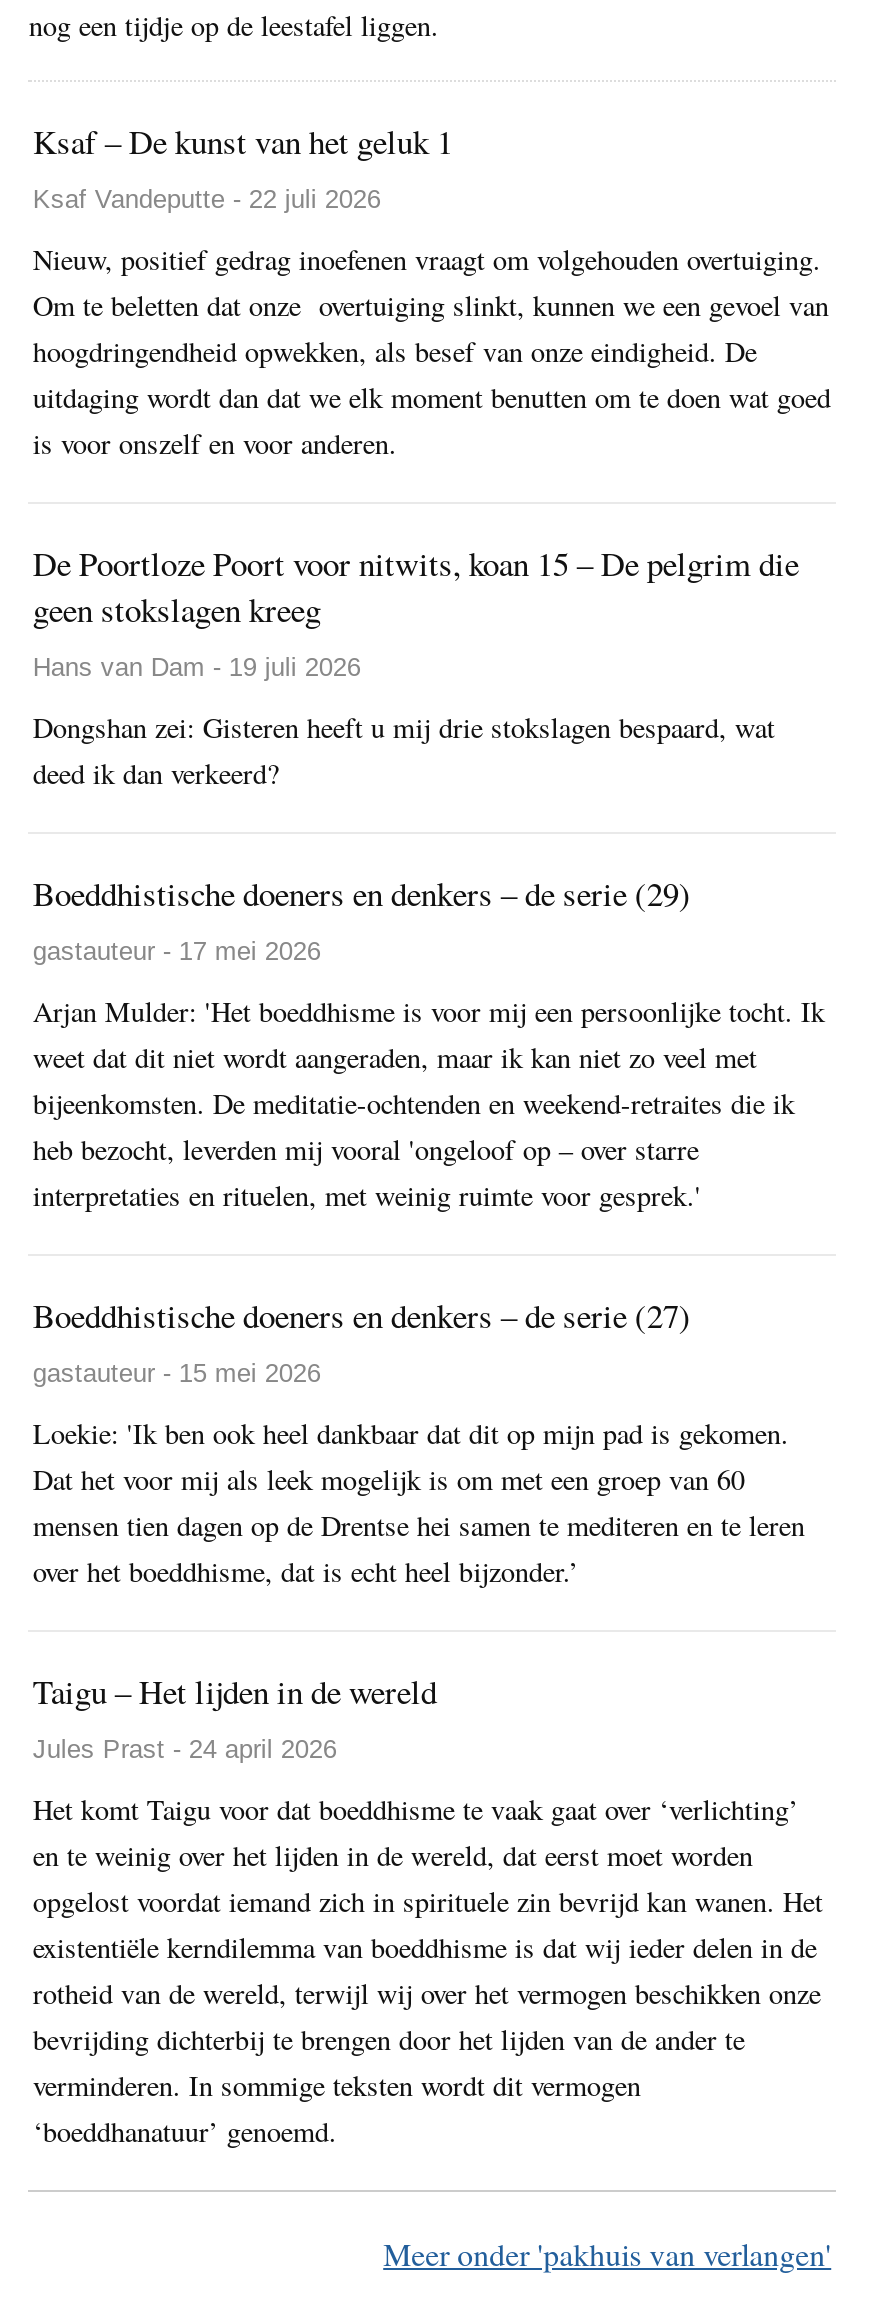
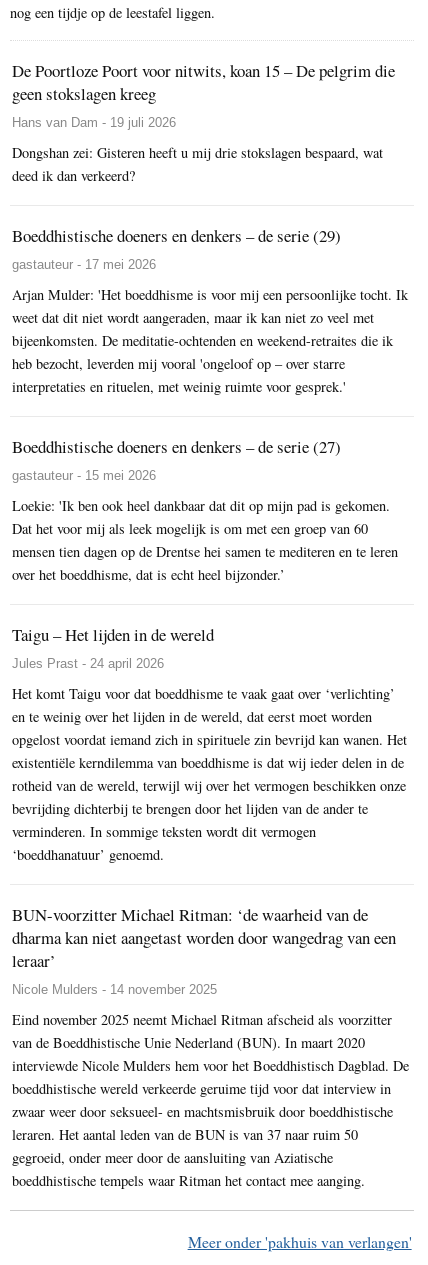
[33,117,831,461] Ksaf – De kunst van het geluk 1 | Ksaf Vandeputte - 22 juli 2026 | Nieuw, positief gedrag inoefenen vraagt om volgehouden overtuiging. | Om te beletten dat onze overtuiging slinkt, kunnen we een gevoel van | hoogdringendheid opwekken, als besef van onze eindigheid. De | uitdaging wordt dan dat we elk moment benutten om te doen wat goed | is voor onszelf en voor anderen. -> none
moved [33,539,825,2149] -> [12,59,408,864]: De Poortloze Poort voor nitwits, koan 15 – De pelgrim die | geen stokslagen kreeg | Hans van Dam - 19 juli 2026 | ... | verminderen. In sommige teksten wordt dit vermogen | ‘boeddhanatuur’ genoemd.
none -> [12,903,409,1190] BUN-voorzitter Michael Ritman: ‘de waarheid van de | dharma kan niet aangetast worden door wangedrag van een | leraar’ | Nicole Mulders - 14 november 2025 | Eind november 2025 neemt Michael Ritman afscheid als voorzitter | van de Boeddhistische Unie Nederland (BUN). In maart 2020 | interviewde Nicole Mulders hem voor het Boeddhistisch Dagblad. De | boeddhistische wereld verkeerde geruime tijd voor dat interview in | zwaar weer door seksueel- en machtsmisbruik door boeddhistische | leraren. Het aantal leden van de BUN is van 37 naar ruim 50 | gegroeid, onder meer door de aansluiting van Aziatische | boeddhistische tempels waar Ritman het contact mee aanging.

